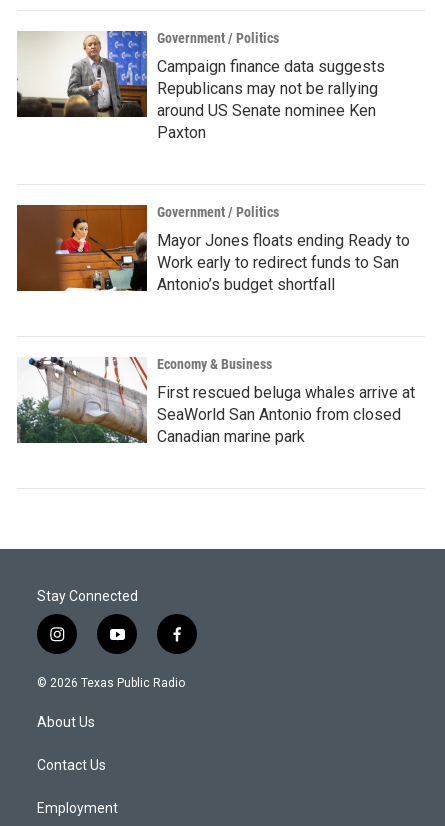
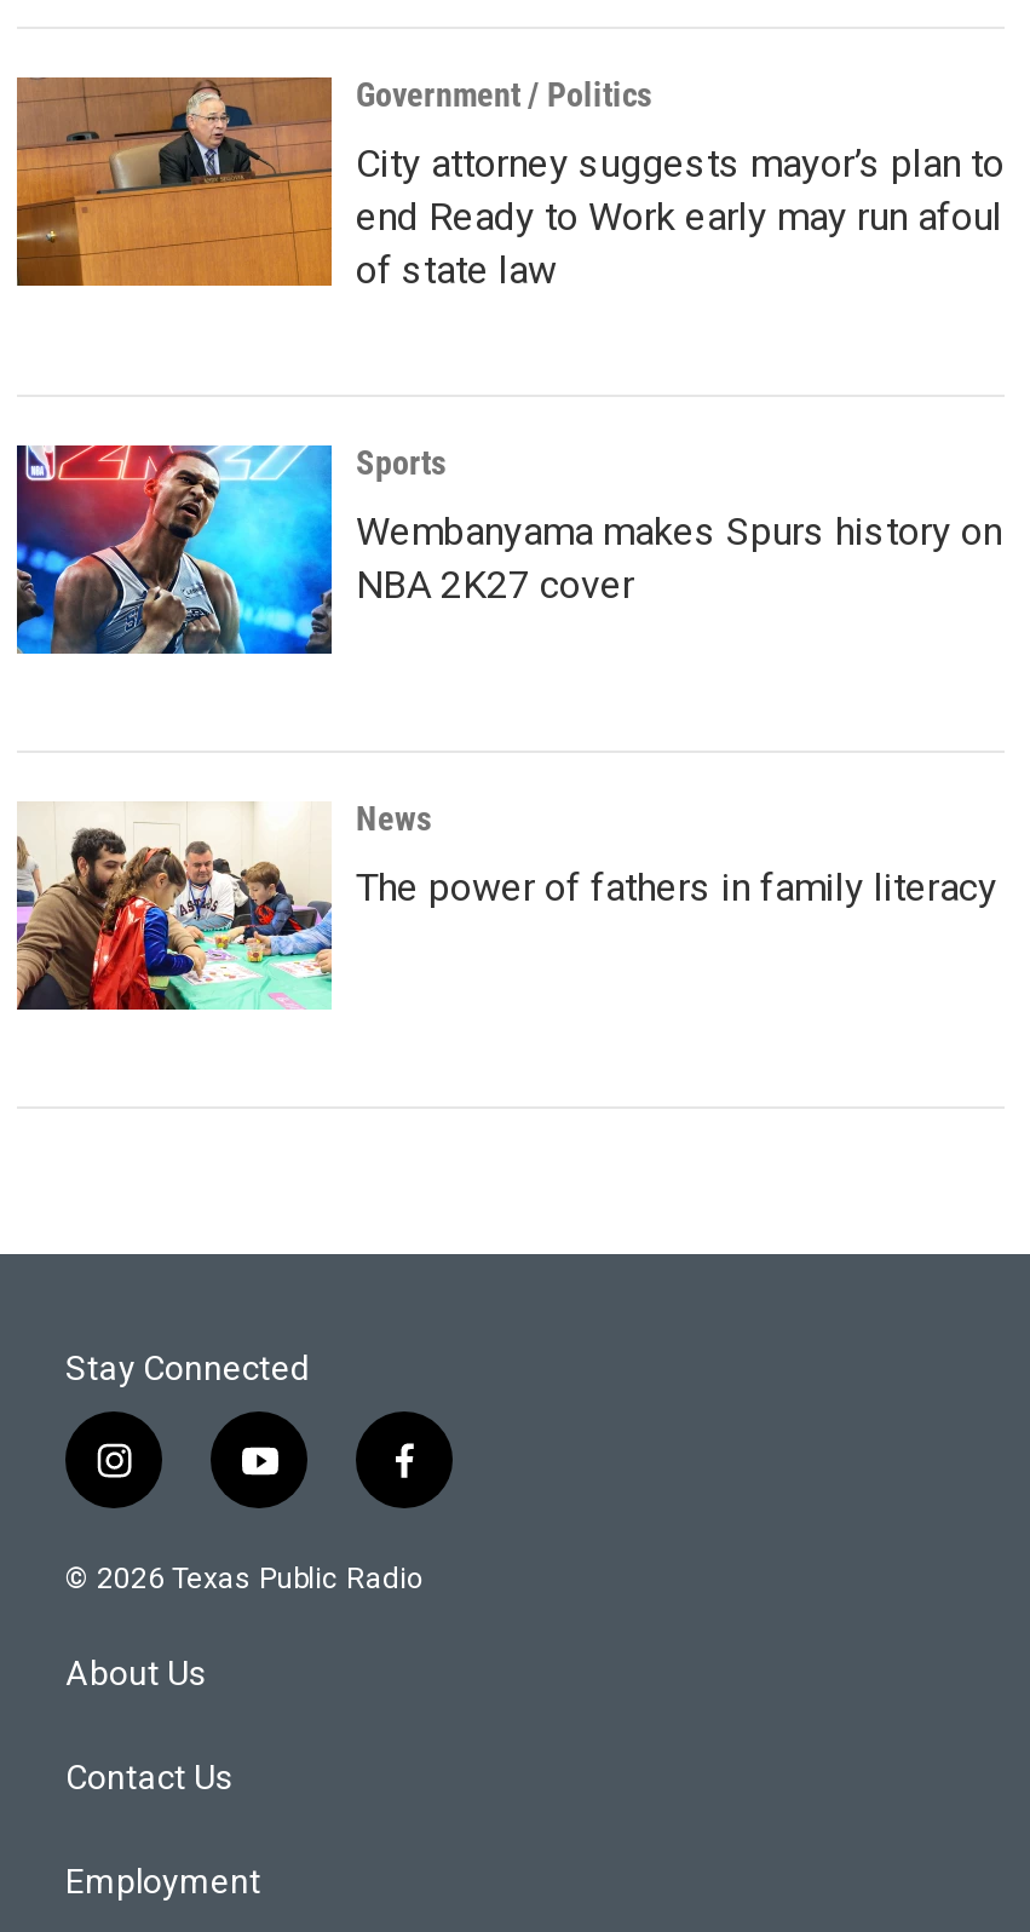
[16,30,385,142] [image] | Campaign finance data suggests | Republicans may not be rallying | around US Senate nominee Ken | Paxton -> [15,75,1005,293] [image] | City attorney suggests mayor’s plan to | end Ready to Work early may run afoul | of state law
[16,204,279,292] [image] | Government / Politics -> [15,443,445,656] [image] | Sports
[157,231,410,294] Mayor Jones floats ending Ready to | Work early to redirect funds to San | Antonio’s budget shortfall -> [356,509,1002,608] Wembanyama makes Spurs history on | NBA 2K27 cover
[16,356,272,444] [image] | Economy & Business -> [15,799,431,1012] [image] | News
[157,383,415,446] First rescued beluga whales arrive at | SeaWorld San Antonio from closed | Canadian marine park -> [356,865,997,911] The power of fathers in family literacy

